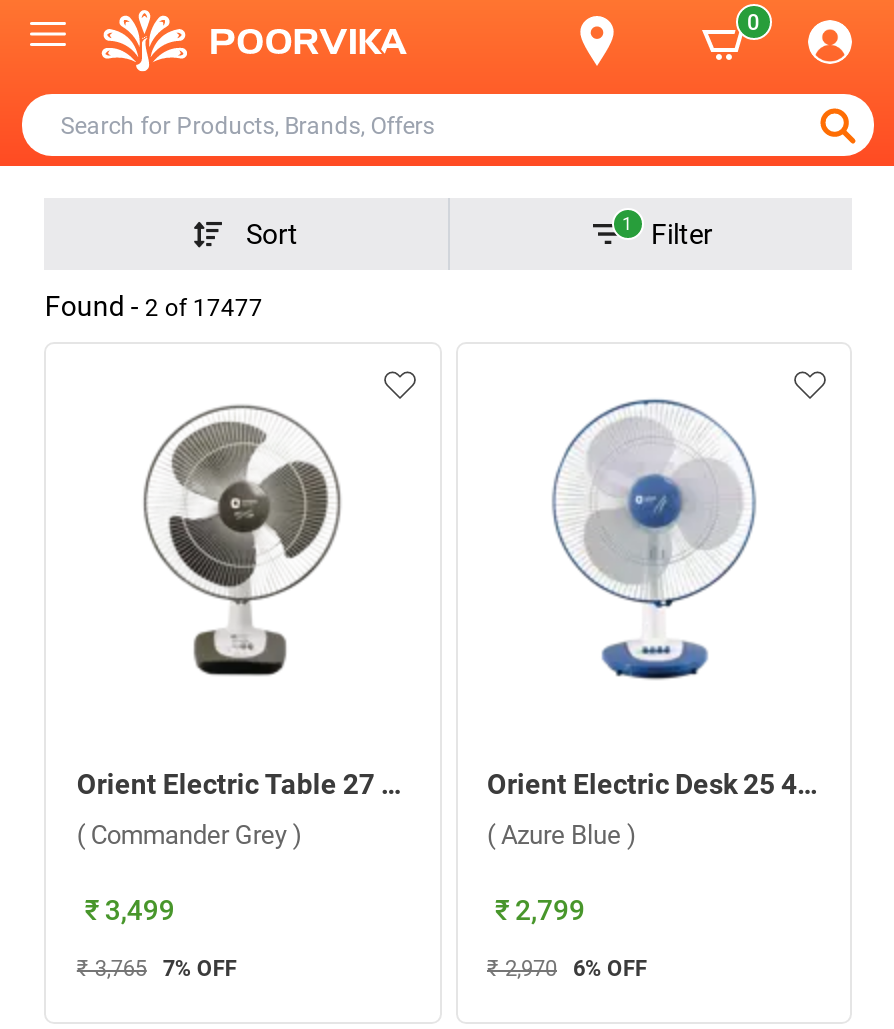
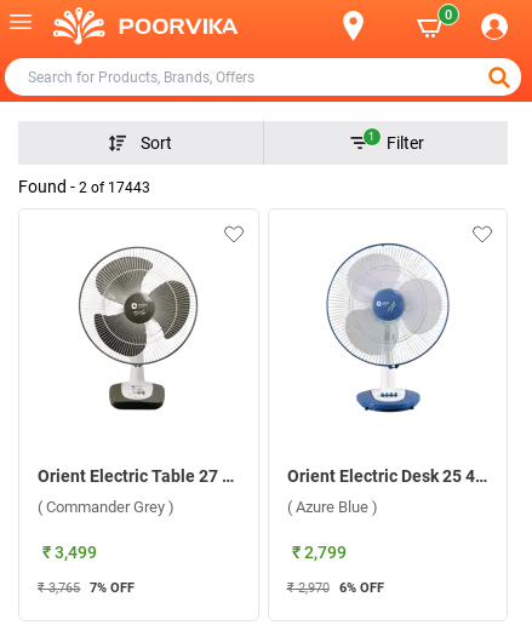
[45,290,263,322] Found - 2 of 17477 -> [19,177,151,196] Found - 2 of 17443

